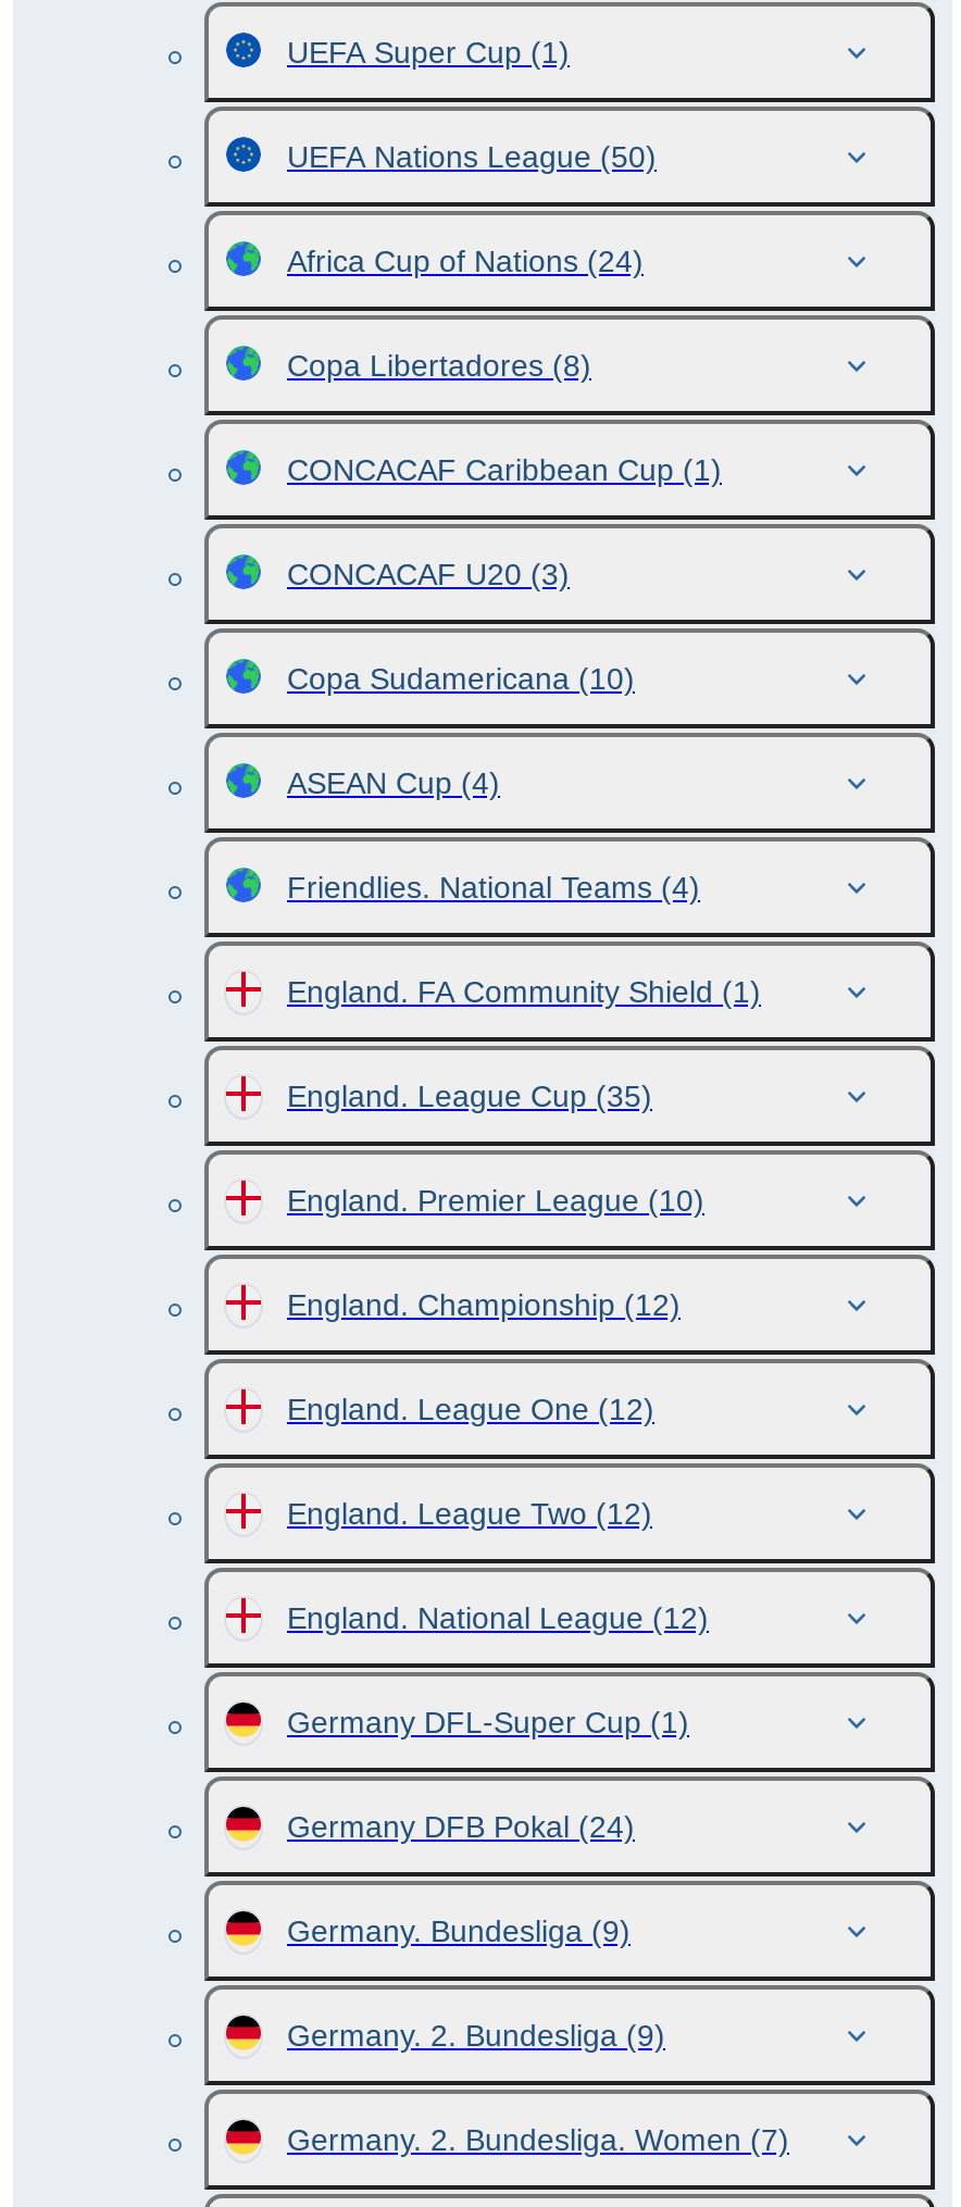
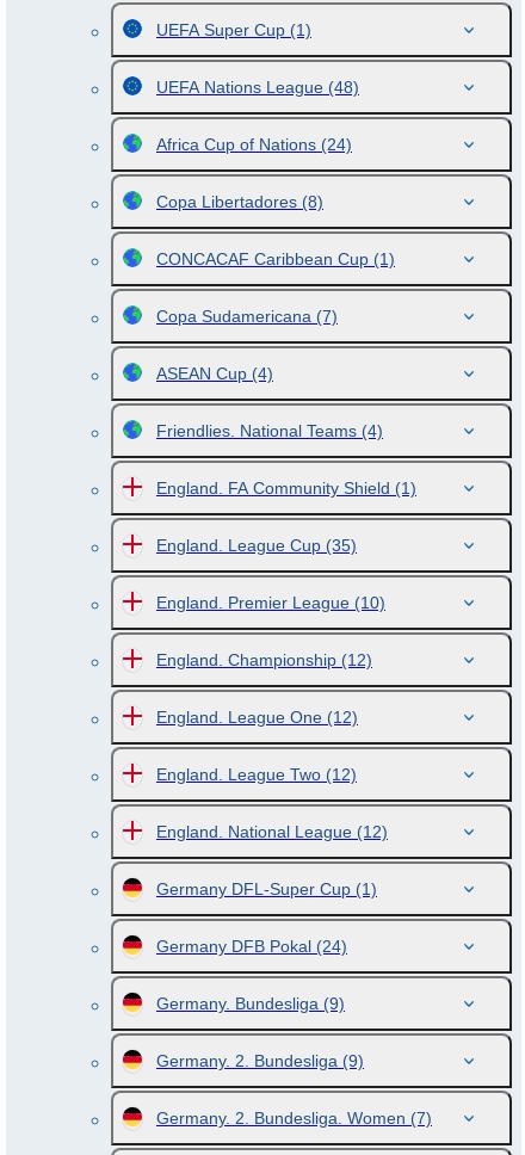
[287,139,657,174] UEFA Nations League (50) -> [156,78,359,97] UEFA Nations League (48)
[287,557,635,696] CONCACAF U20 (3) | Copa Sudamericana (10) -> [156,307,338,326] Copa Sudamericana (7)

